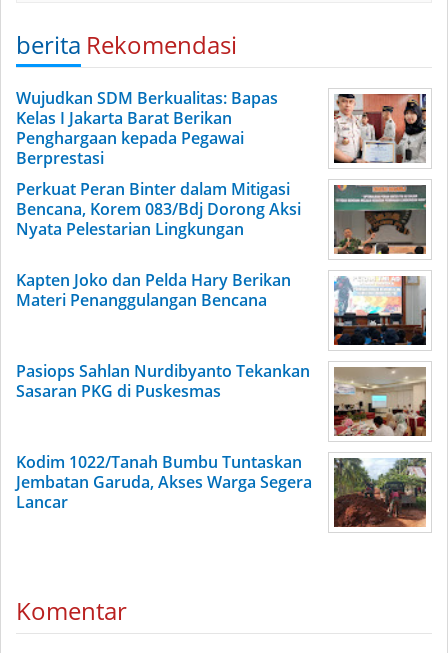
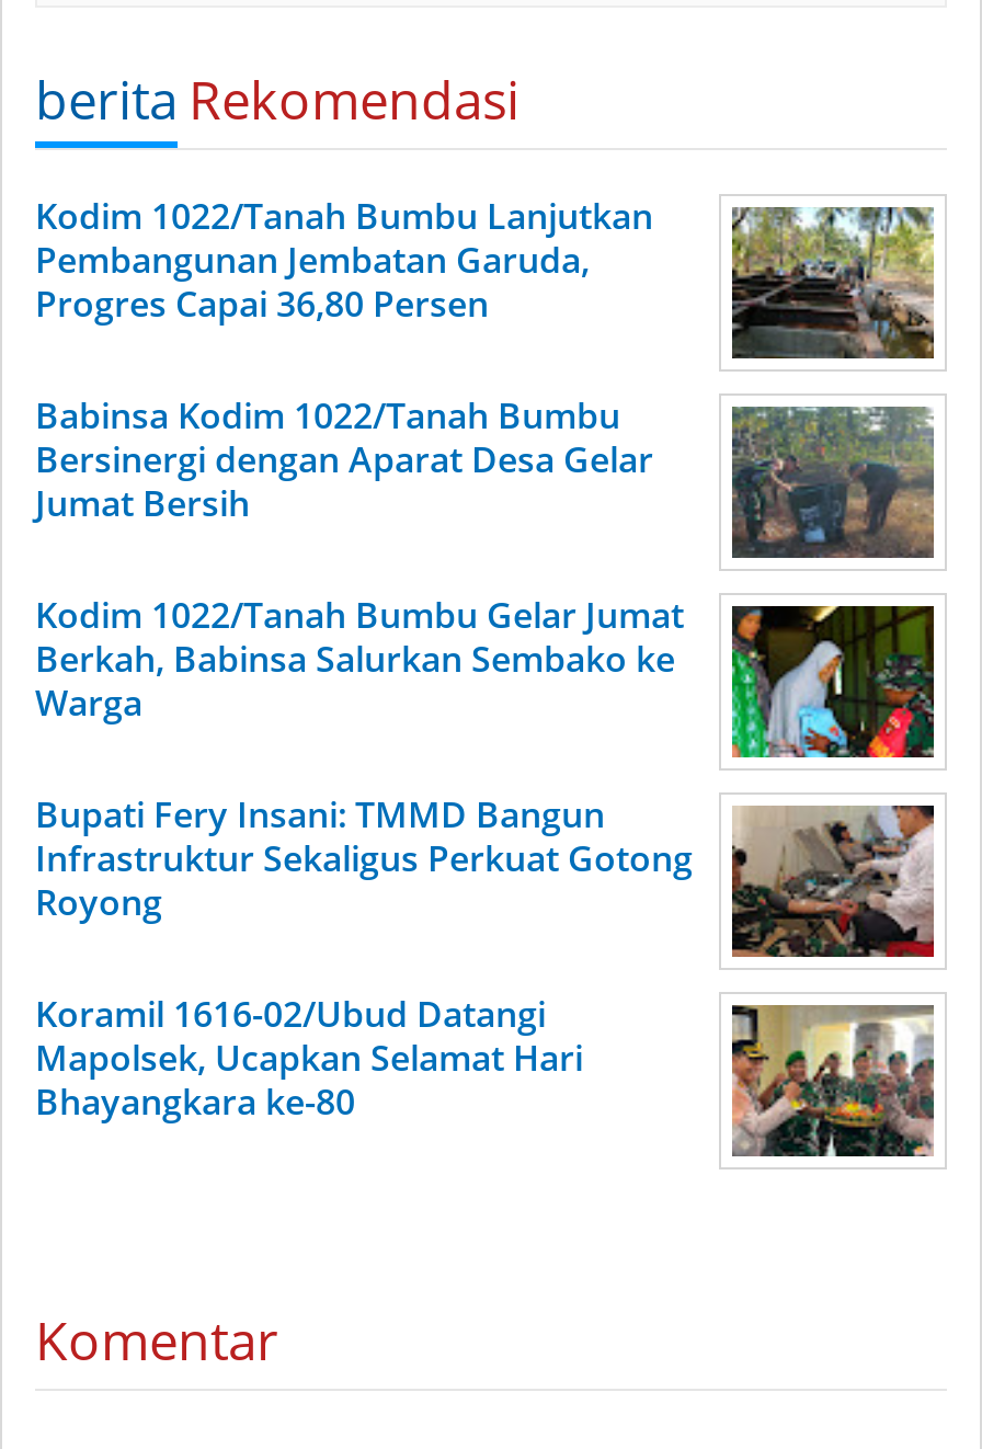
[16,87,426,513] [image] | Wujudkan SDM Berkualitas: Bapas | Kelas I Jakarta Barat Berikan | Penghargaan kepada Pegawai | Berprestasi | Perkuat Peran Binter dalam Mitigasi | Bencana, Korem 083/Bdj Dorong Aksi | Nyata Pelestarian Lingkungan | Kapten Joko dan Pelda Hary Berikan | Materi Penanggulangan Bencana | Pasiops Sahlan Nurdibyanto Tekankan | Sasaran PKG di Puskesmas | Kodim 1022/Tanah Bumbu Tuntaskan | Jembatan Garuda, Akses Warga Segera | Lancar -> [35,192,934,1126] [image] | Kodim 1022/Tanah Bumbu Lanjutkan | Pembangunan Jembatan Garuda, | Progres Capai 36,80 Persen | Babinsa Kodim 1022/Tanah Bumbu | Bersinergi dengan Aparat Desa Gelar | Jumat Bersih | Kodim 1022/Tanah Bumbu Gelar Jumat | Berkah, Babinsa Salurkan Sembako ke | Warga | Bupati Fery Insani: TMMD Bangun | Infrastruktur Sekaligus Perkuat Gotong | Royong | Koramil 1616-02/Ubud Datangi | Mapolsek, Ucapkan Selamat Hari | Bhayangkara ke-80
[334,184,426,255] [image] -> [730,407,934,560] [image]
[333,275,427,346] [image] -> [730,604,936,760] [image]
[333,367,427,437] [image] -> [730,806,936,959] [image]
[333,457,426,528] [image] -> [730,1003,934,1159] [image]

